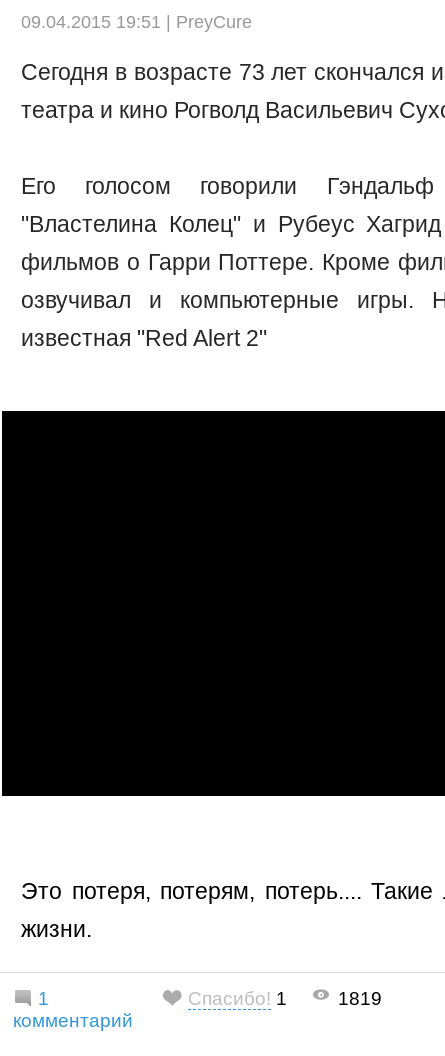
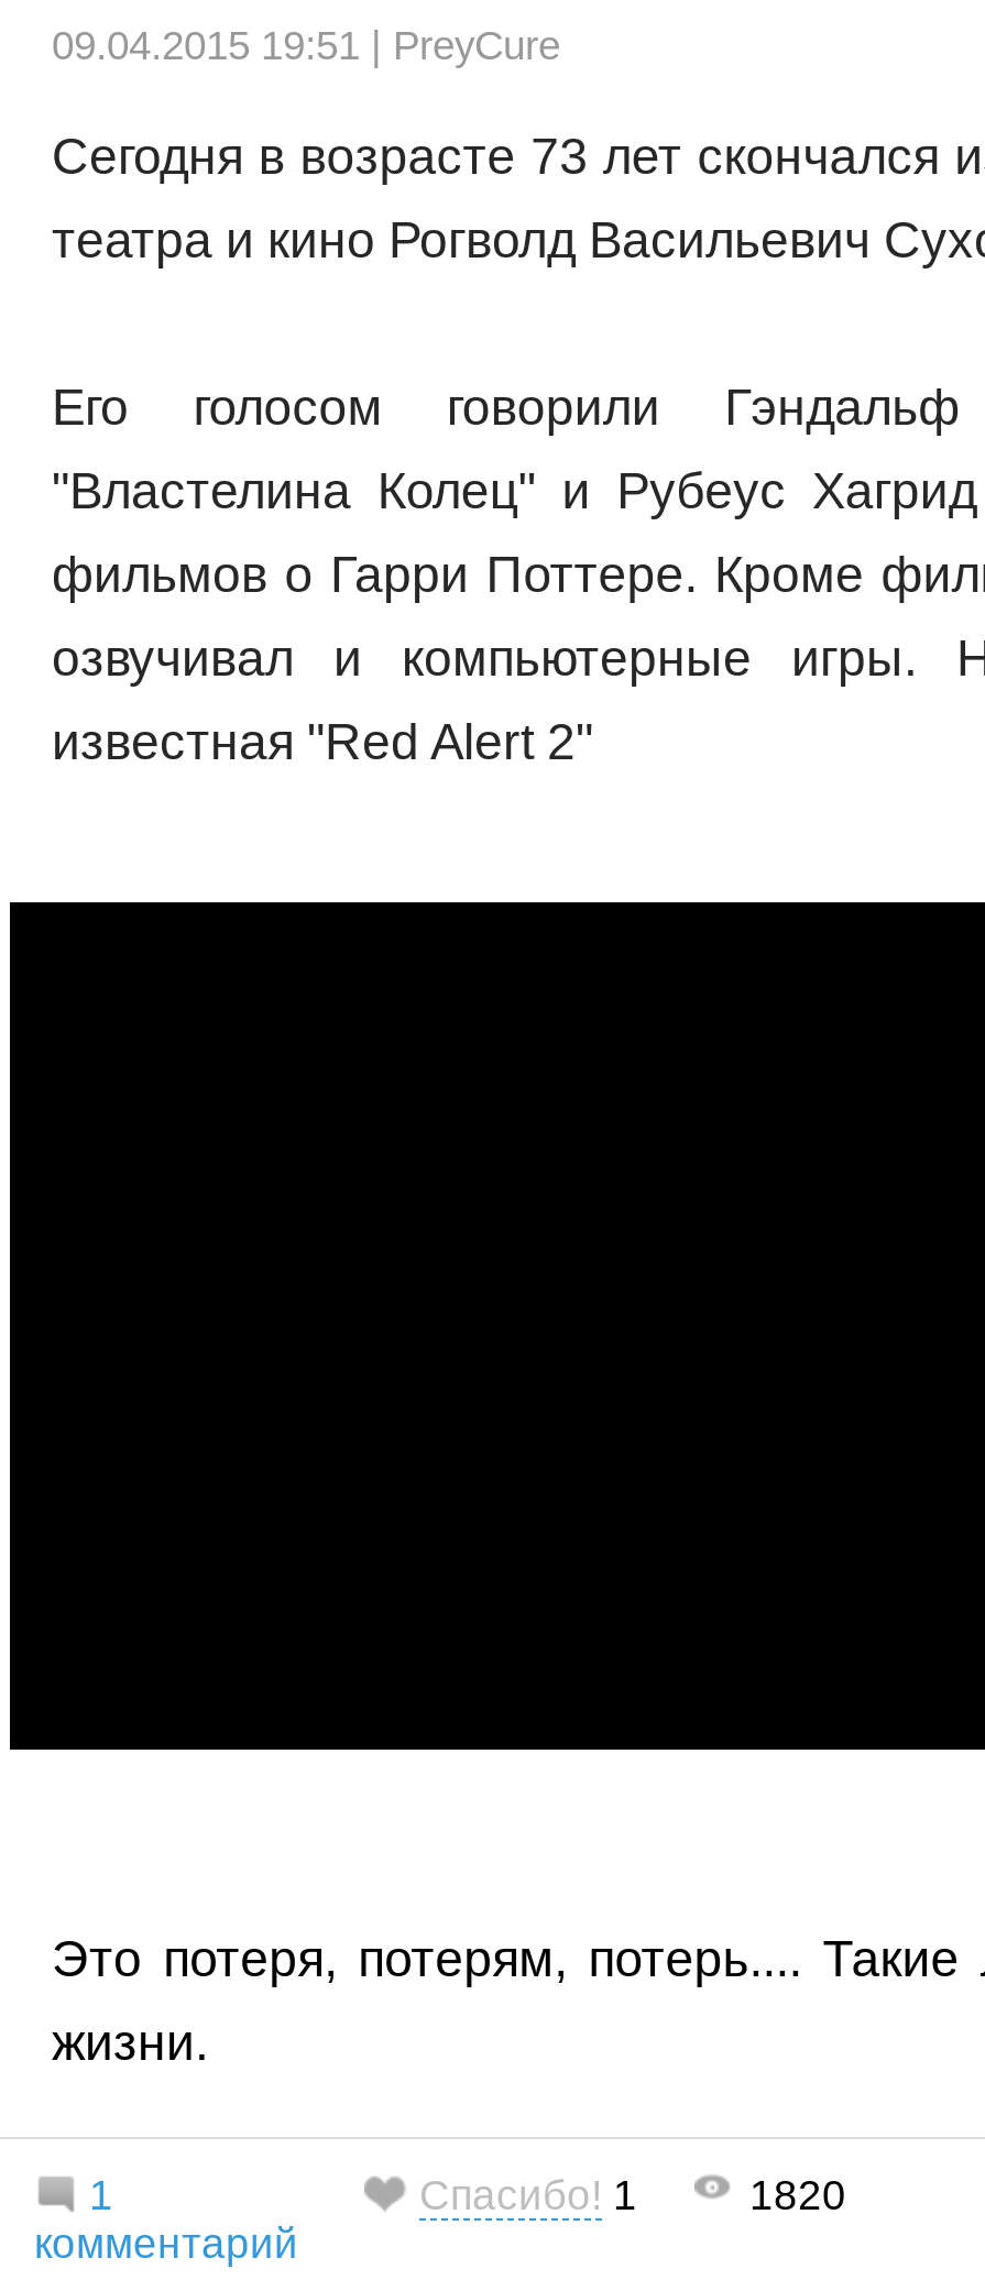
[338,988,382,1009] 1819 -> [749,2171,846,2218] 1820

